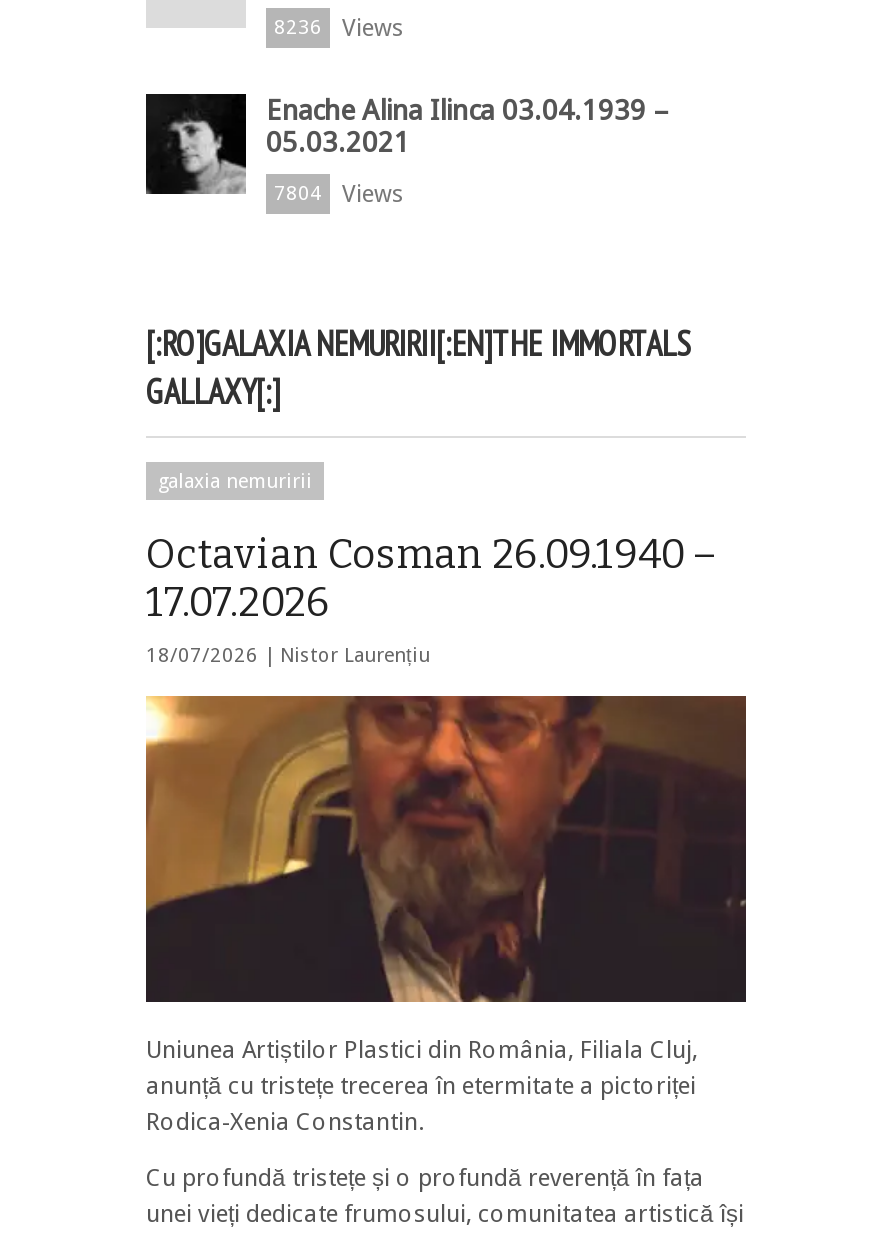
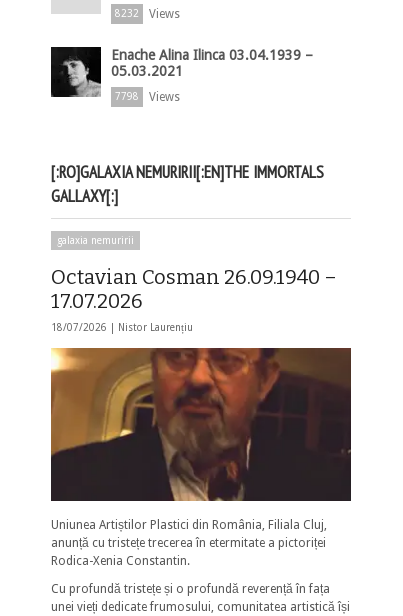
[274,14,404,42] 8236 Views -> [115,7,180,21] 8232 Views
[274,180,404,208] 7804 Views -> [115,90,180,104] 7798 Views

